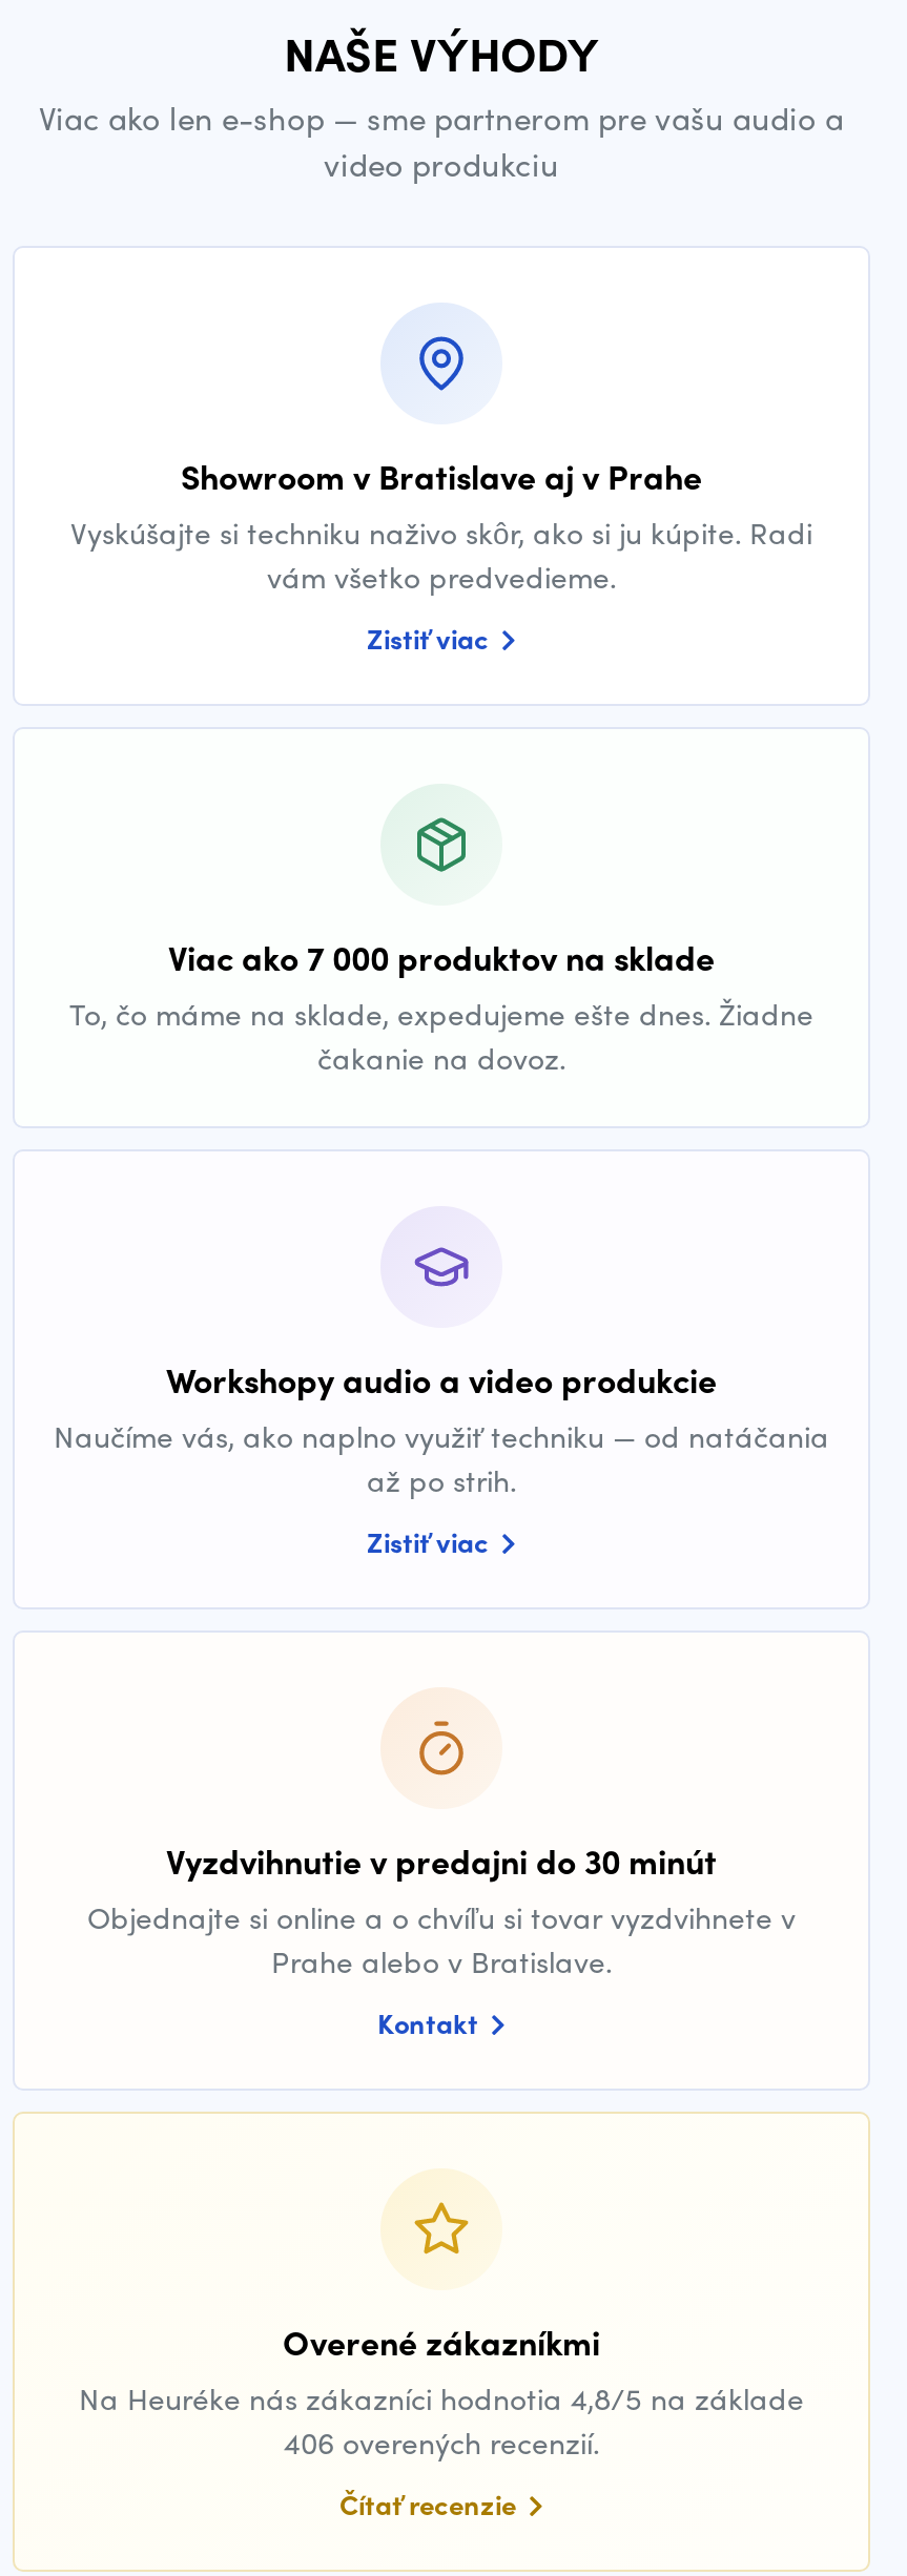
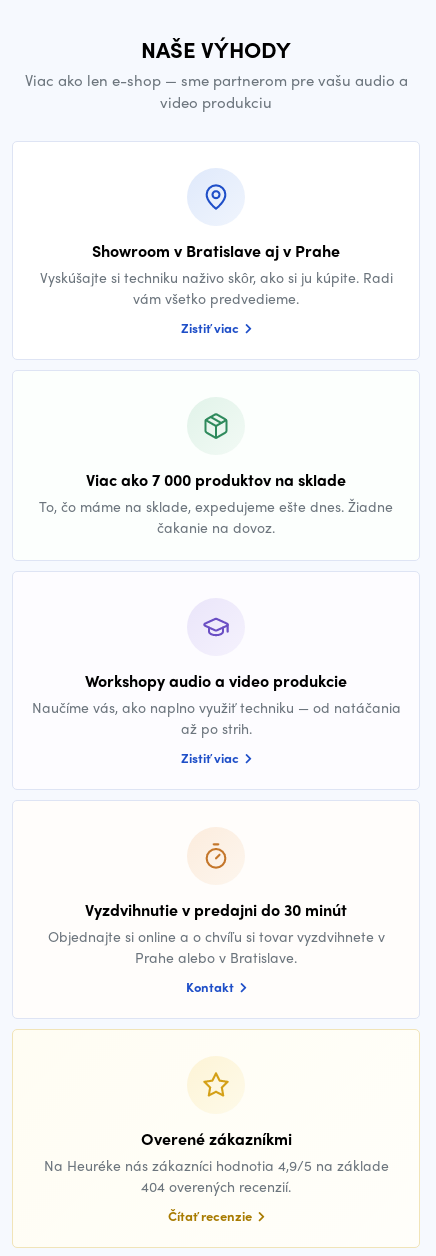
[79,2376,804,2418] Na Heuréke nás zákazníci hodnotia 4,8/5 na základe -> [43,1155,388,1175] Na Heuréke nás zákazníci hodnotia 4,9/5 na základe
[284,2421,599,2463] 406 overených recenzií. -> [141,1176,291,1196] 404 overených recenzií.

